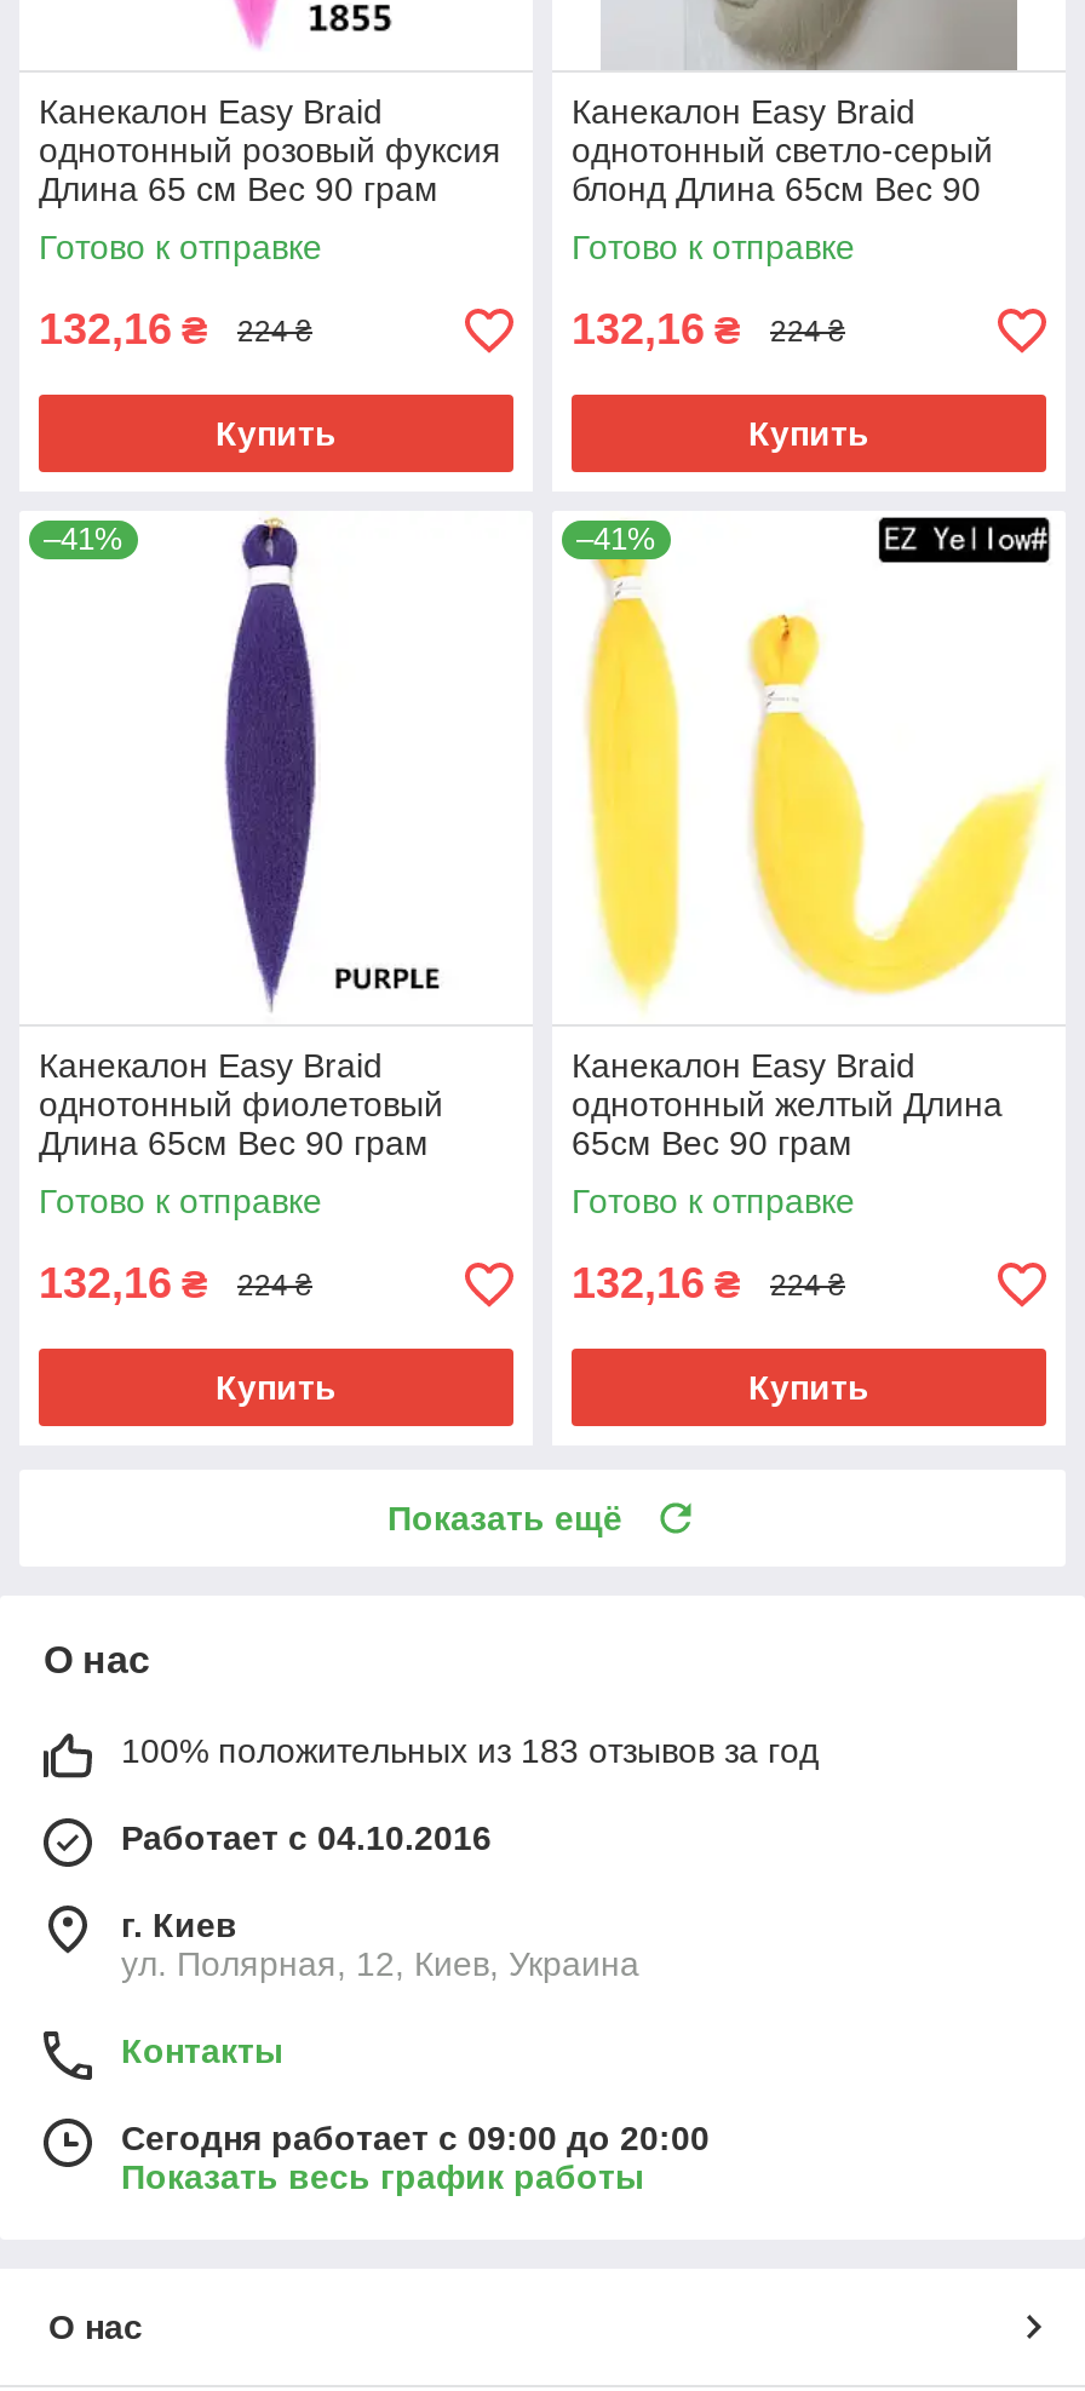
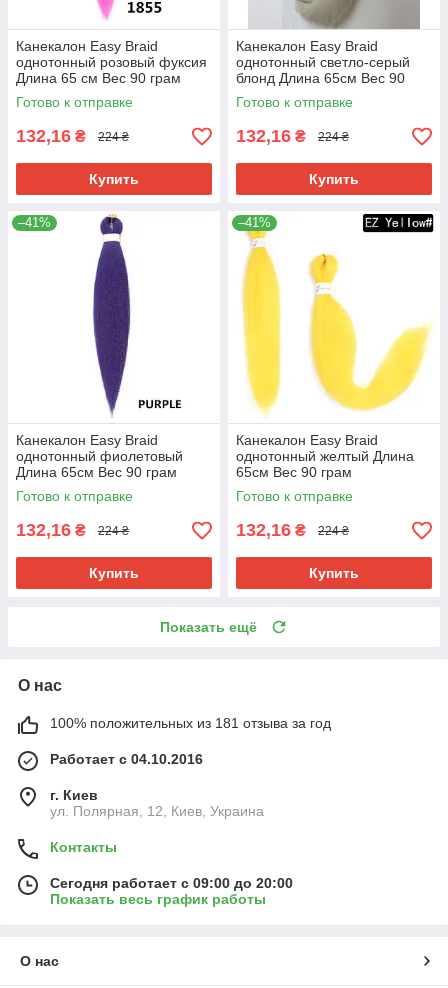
[121,1732,819,1771] 100% положительных из 183 отзывов за год -> [50,715,331,731] 100% положительных из 181 отзыва за год

